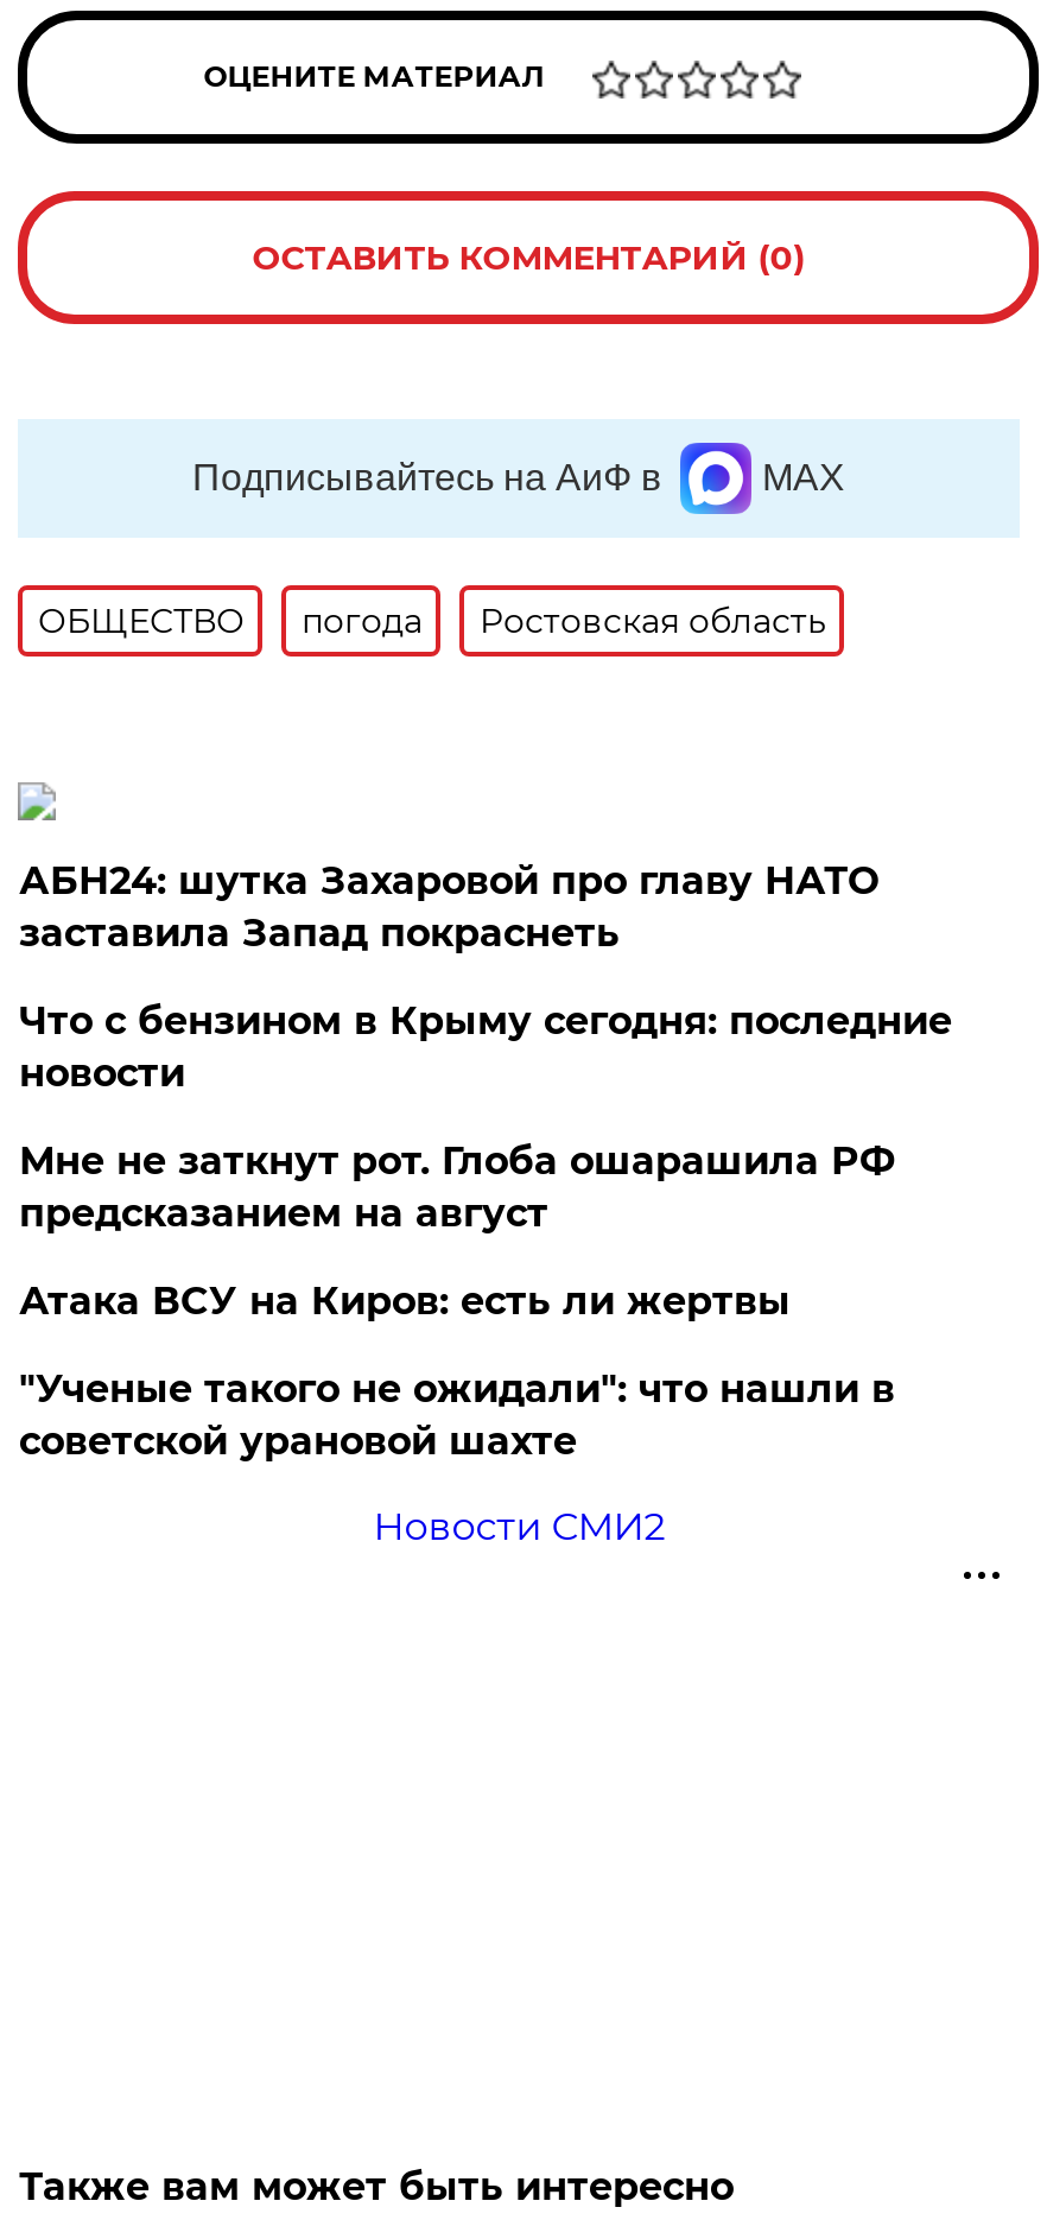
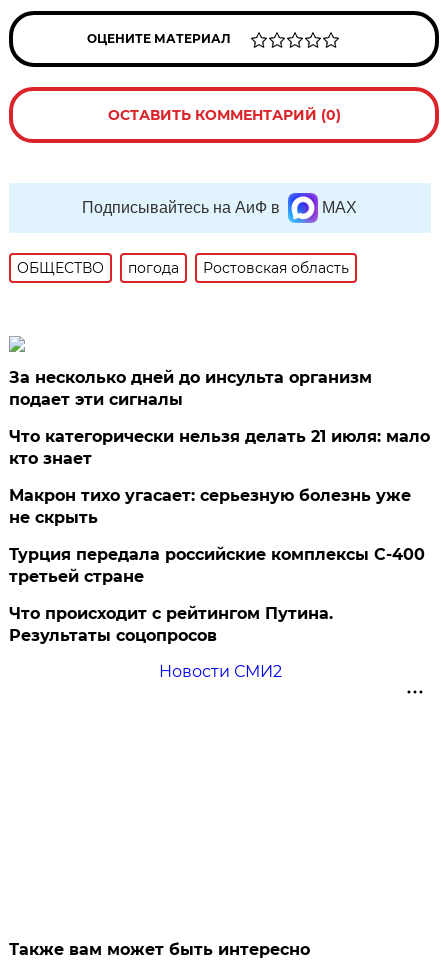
[19,858,878,956] АБН24: шутка Захаровой про главу НАТО | заставила Запад покраснеть -> [9,368,372,409] За несколько дней до инсульта организм | подает эти сигналы
[19,998,952,1096] Что с бензином в Крыму сегодня: последние | новости -> [9,427,430,468] Что категорически нельзя делать 21 июля: мало | кто знает
[19,1138,895,1236] Мне не заткнут рот. Глоба ошарашила РФ | предсказанием на август -> [9,486,411,527] Макрон тихо угасает: серьезную болезнь уже | не скрыть
[19,1279,790,1324] Атака ВСУ на Киров: есть ли жертвы -> [9,545,425,586] Турция передала российские комплексы С-400 | третьей стране
[19,1366,895,1464] "Ученые такого не ожидали": что нашли в | советской урановой шахте -> [9,604,333,645] Что происходит с рейтингом Путина. | Результаты соцопросов

